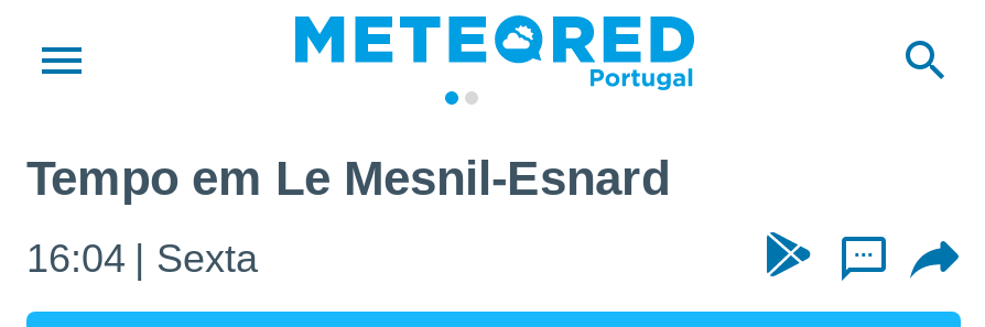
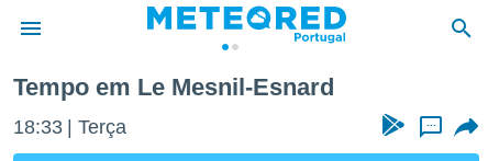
[26,237,258,281] 16:04 Sexta -> [13,116,126,138] 18:33 Terça

